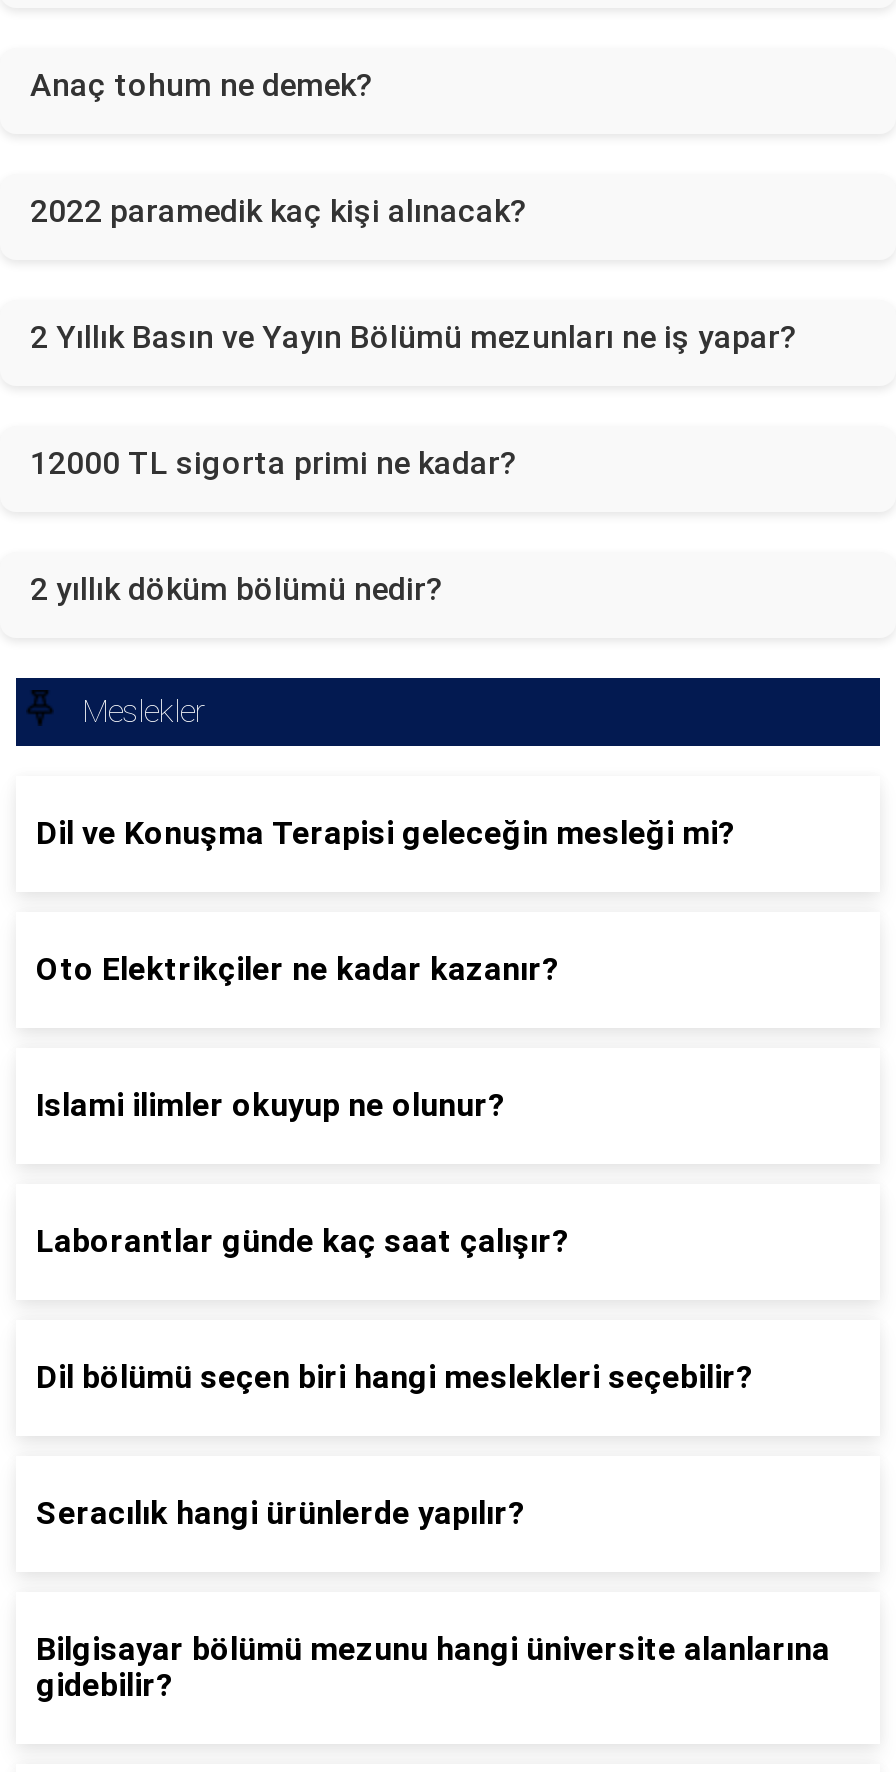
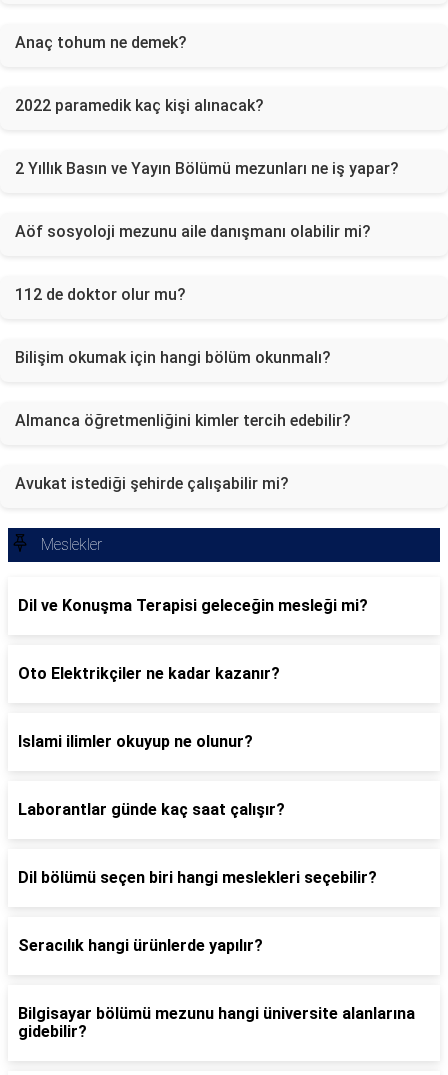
[30,444,518,608] 12000 TL sigorta primi ne kadar? | 2 yıllık döküm bölümü nedir? -> [15,222,371,493] Aöf sosyoloji mezunu aile danışmanı olabilir mi? | 112 de doktor olur mu? | Bilişim okumak için hangi bölüm okunmalı? | Almanca öğretmenliğini kimler tercih edebilir? | Avukat istediği şehirde çalışabilir mi?

